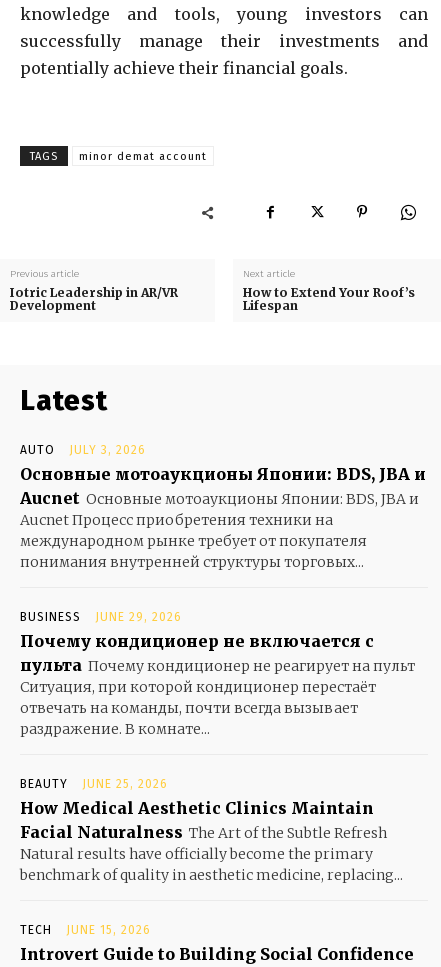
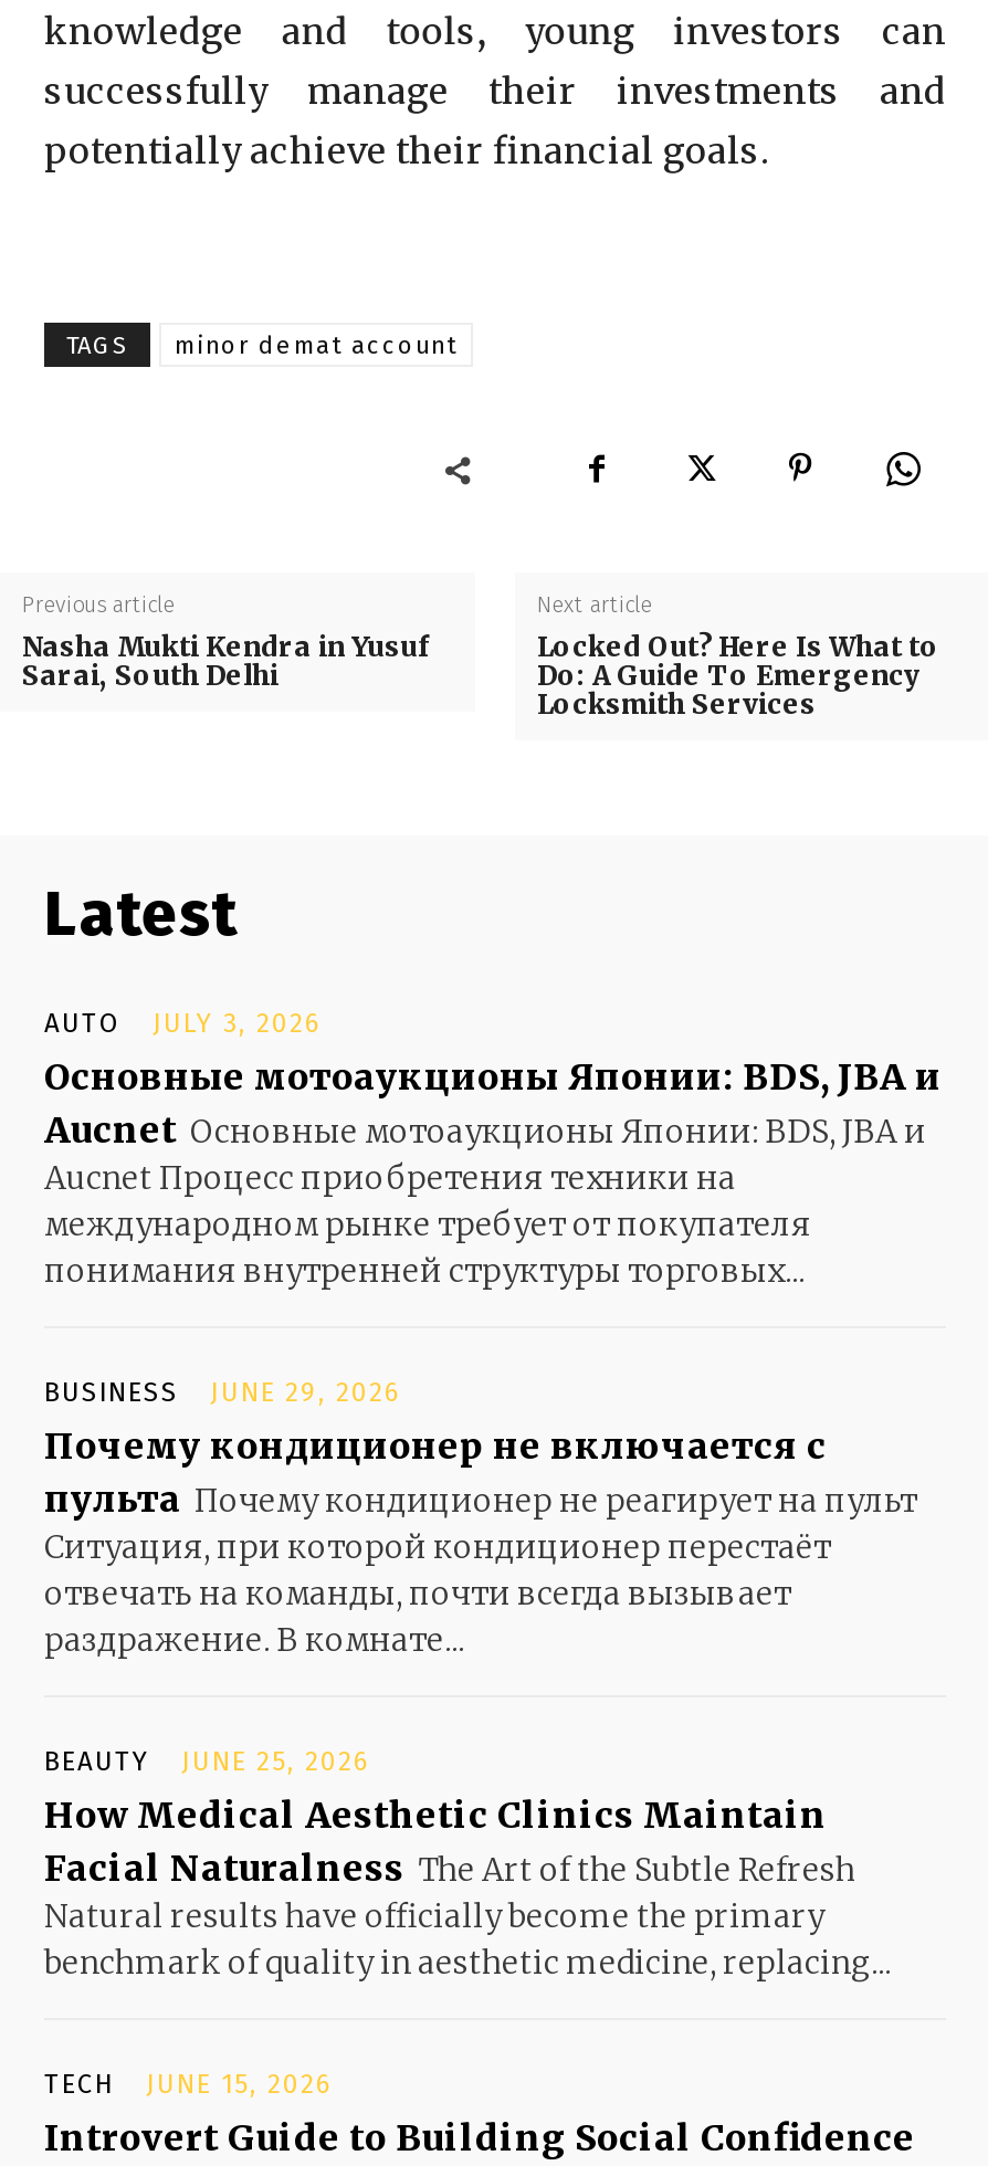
[10,285,178,313] Iotric Leadership in AR/VR | Development -> [22,630,429,692] Nasha Mukti Kendra in Yusuf | Sarai, South Delhi
[243,285,415,313] How to Extend Your Roof’s | Lifespan -> [537,630,939,721] Locked Out? Here Is What to | Do: A Guide To Emergency | Locksmith Services

